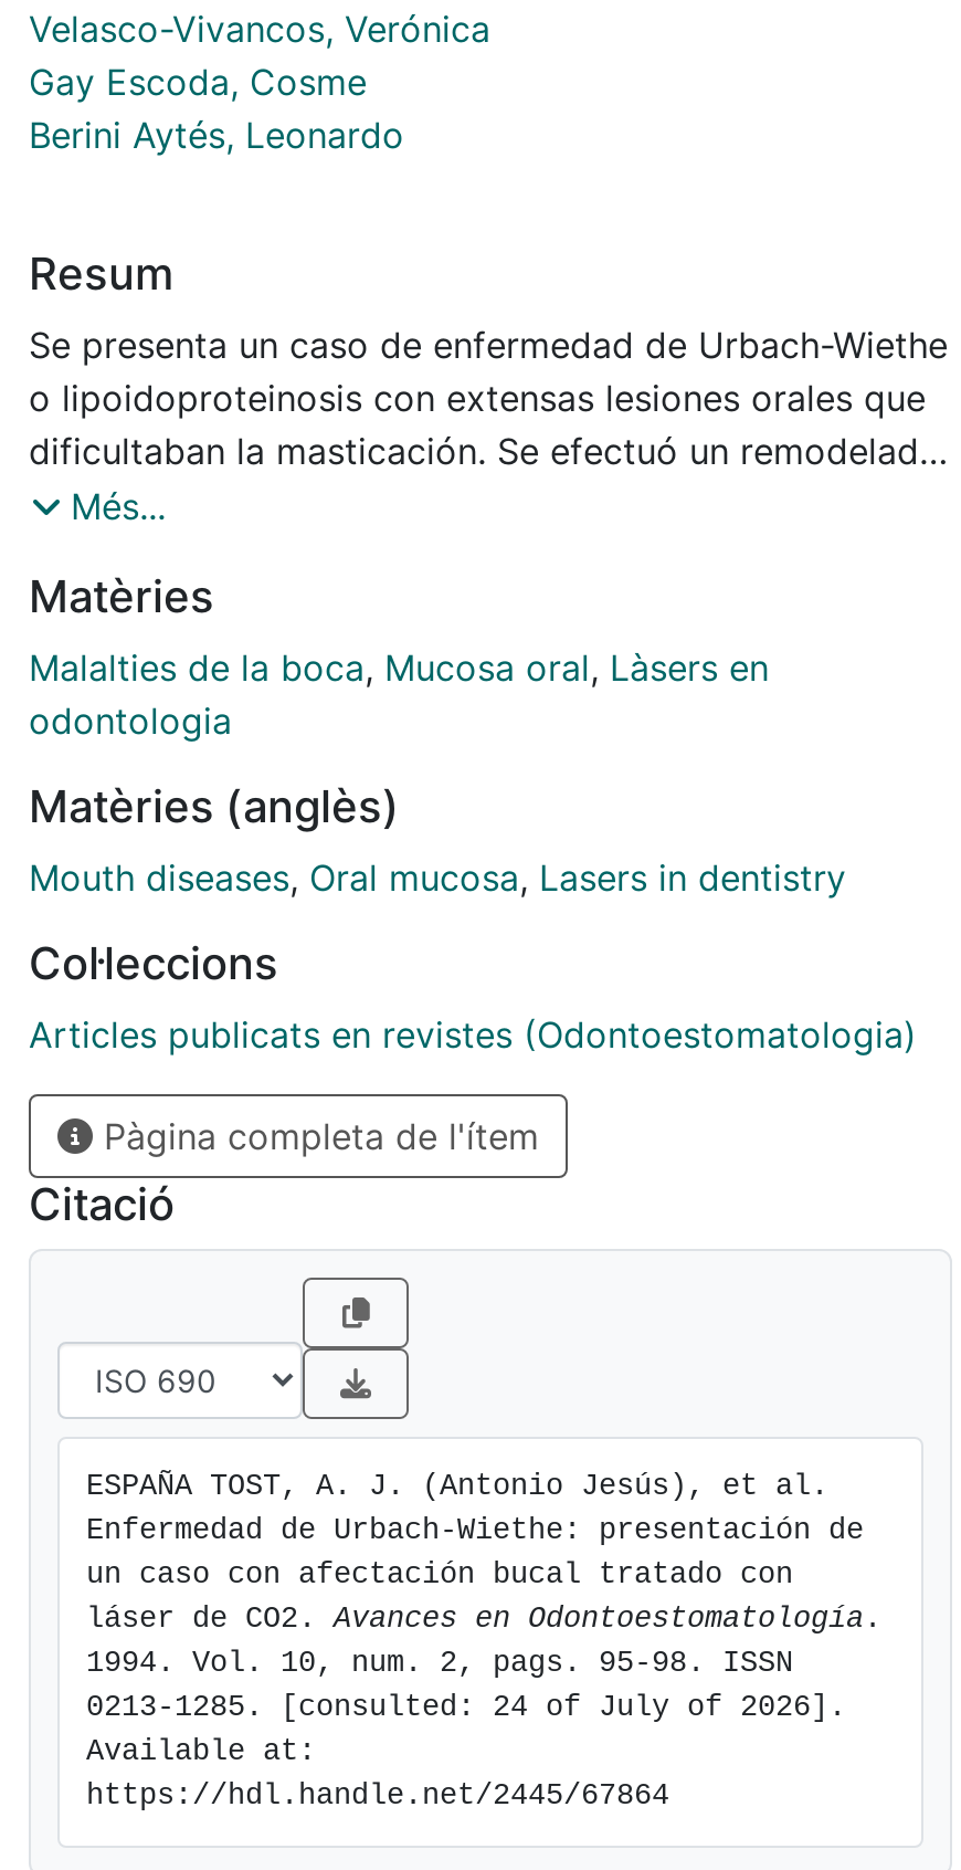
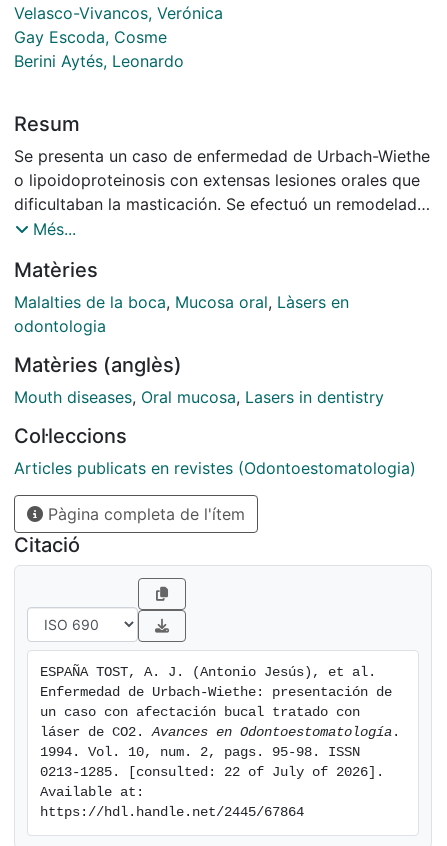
[86,1692,846,1725] 0213-1285. [consulted: 24 of July of 2026]. -> [40,765,384,780] 0213-1285. [consulted: 22 of July of 2026].

